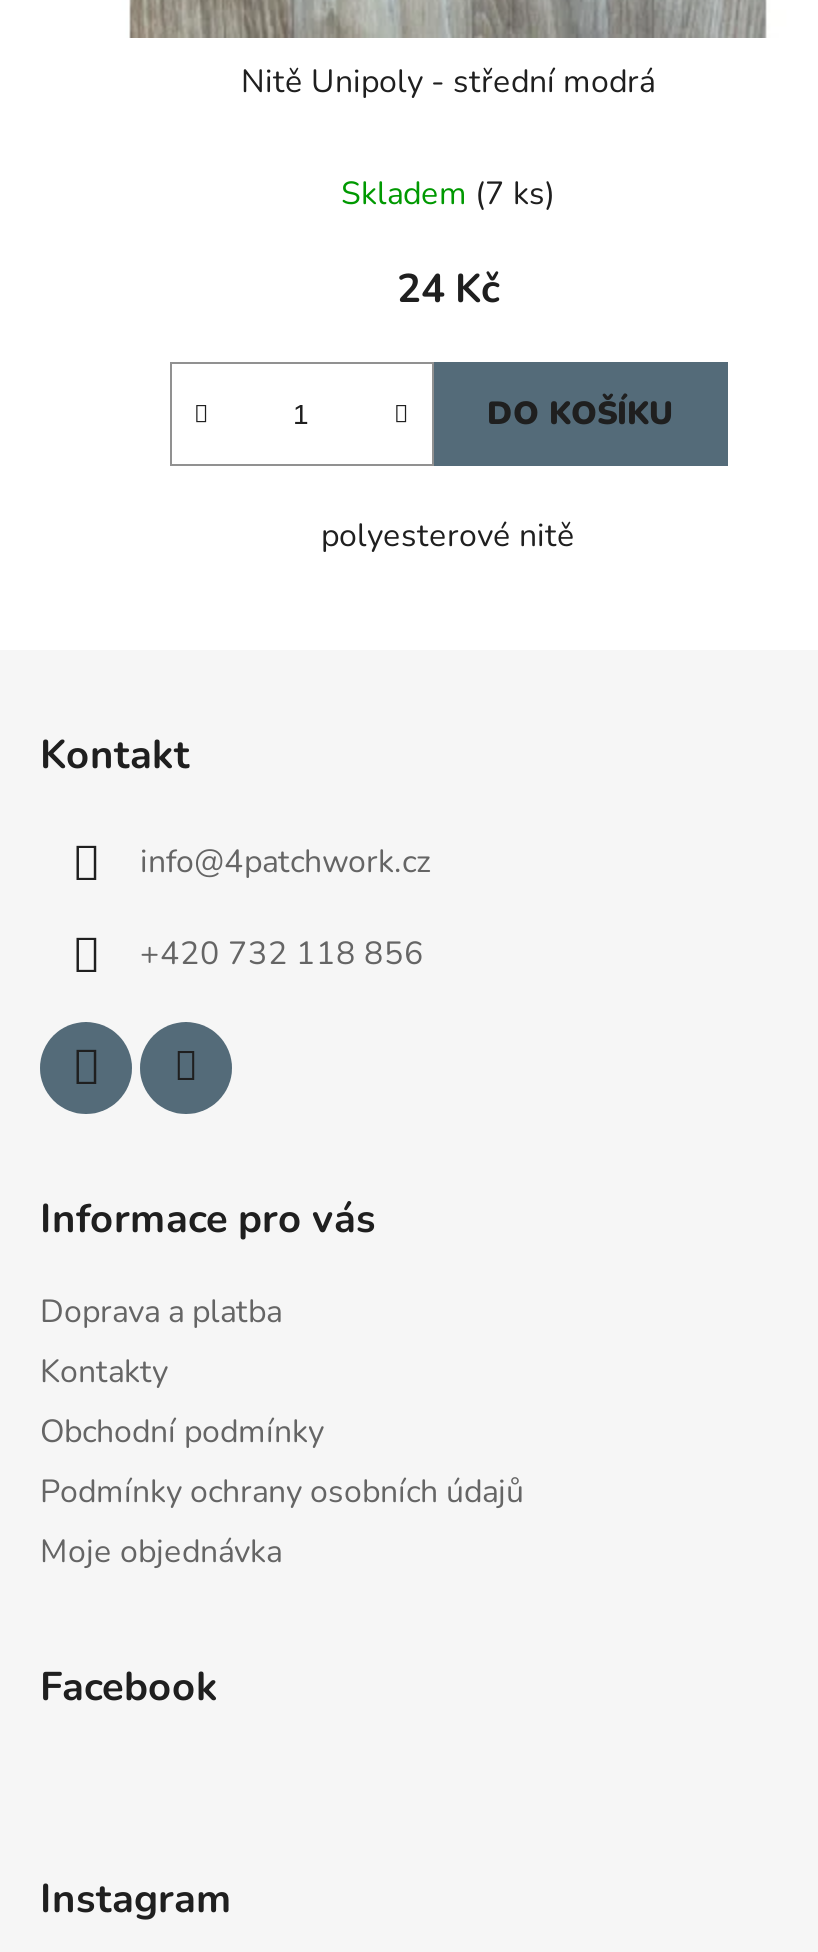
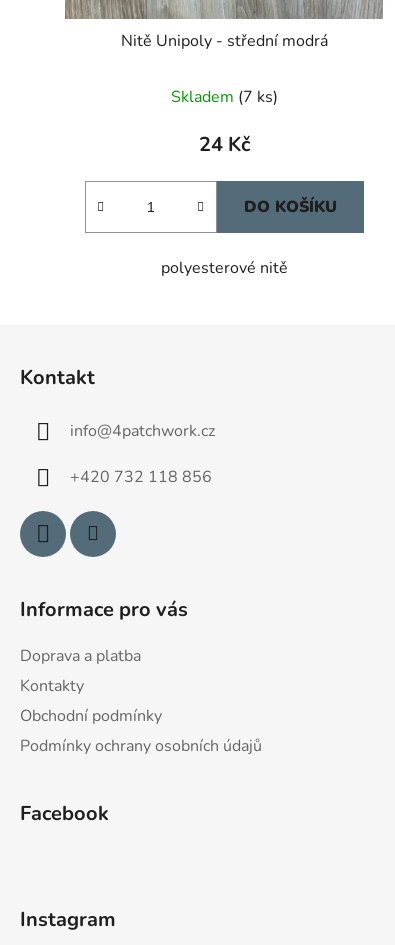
[40,1530,282,1574] Moje objednávka -> none

